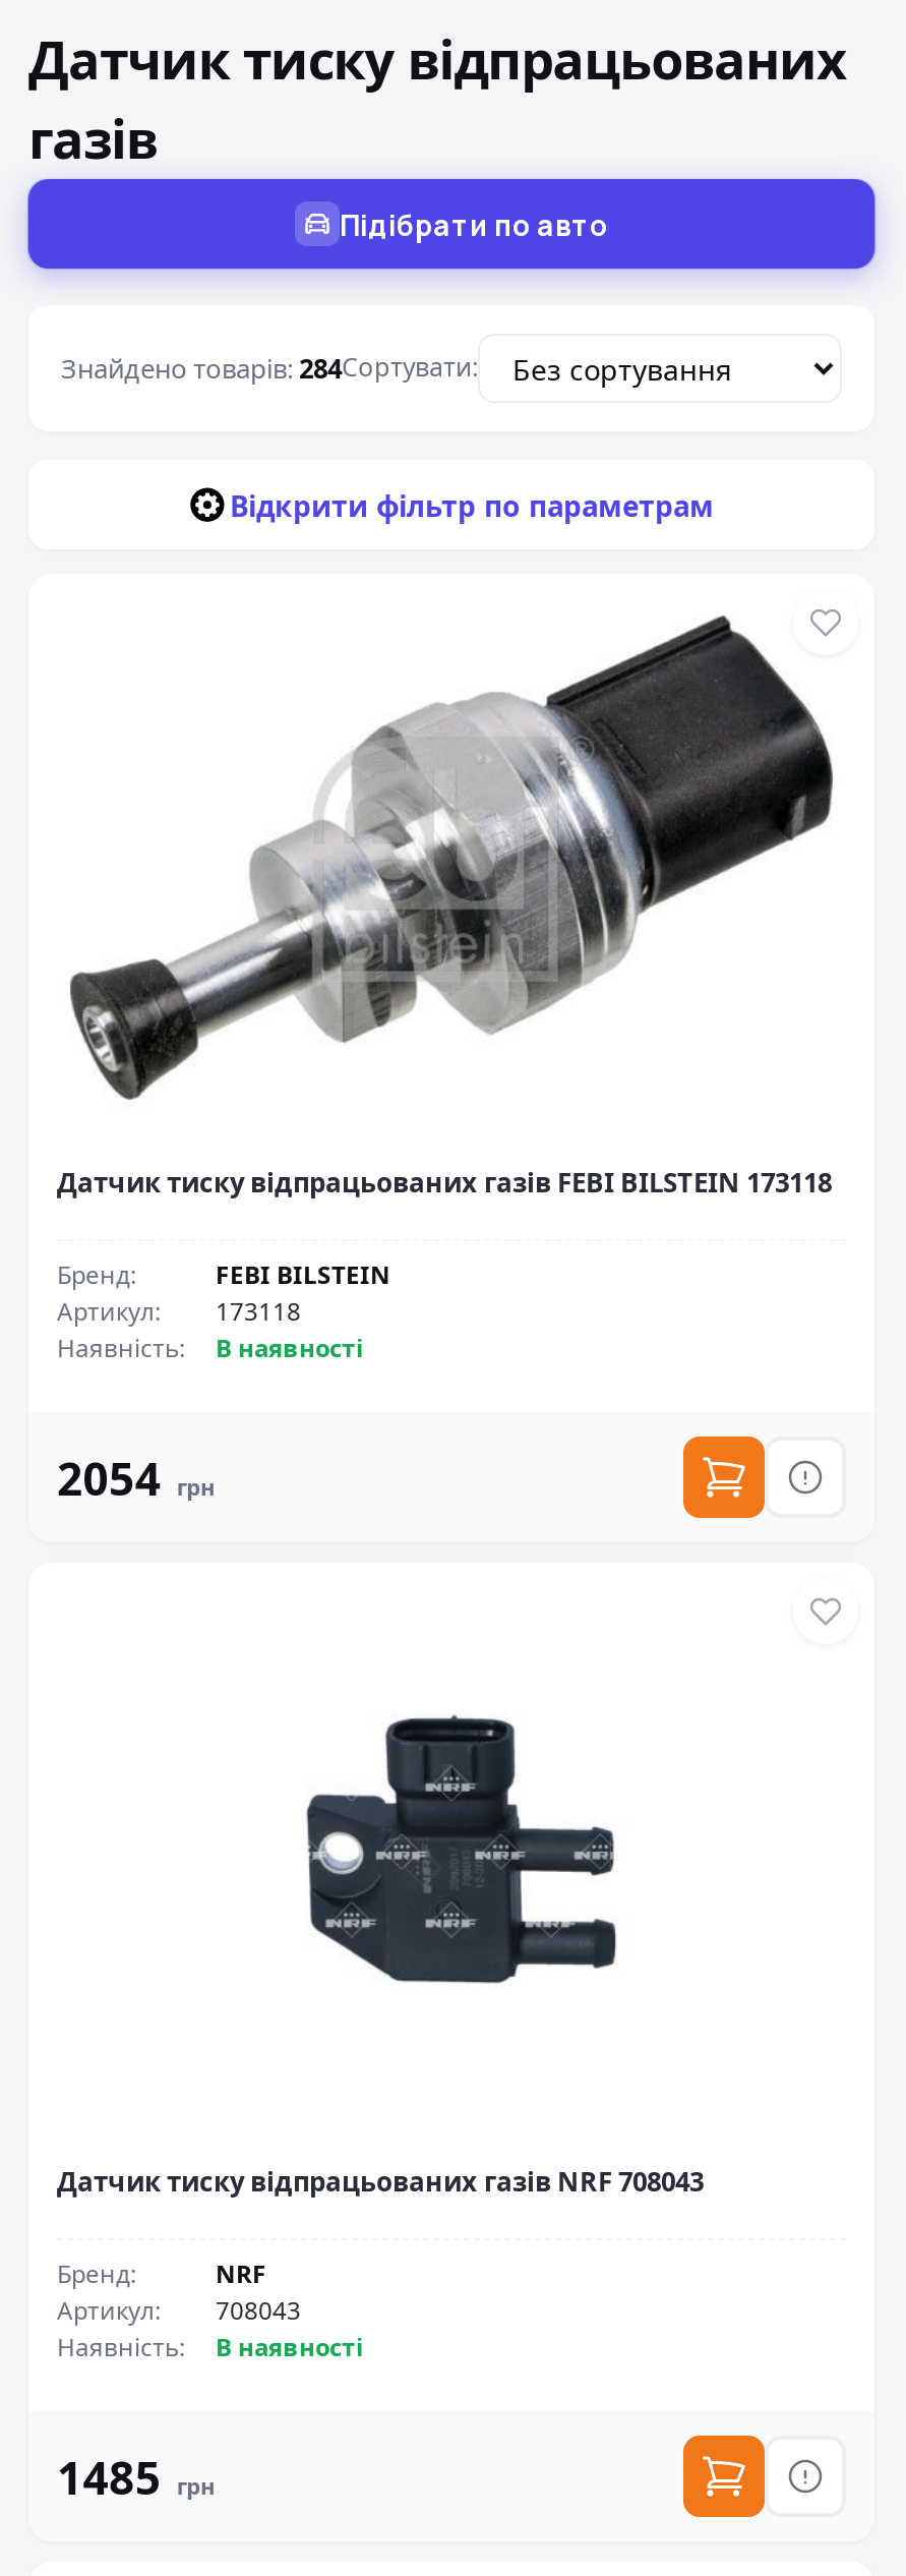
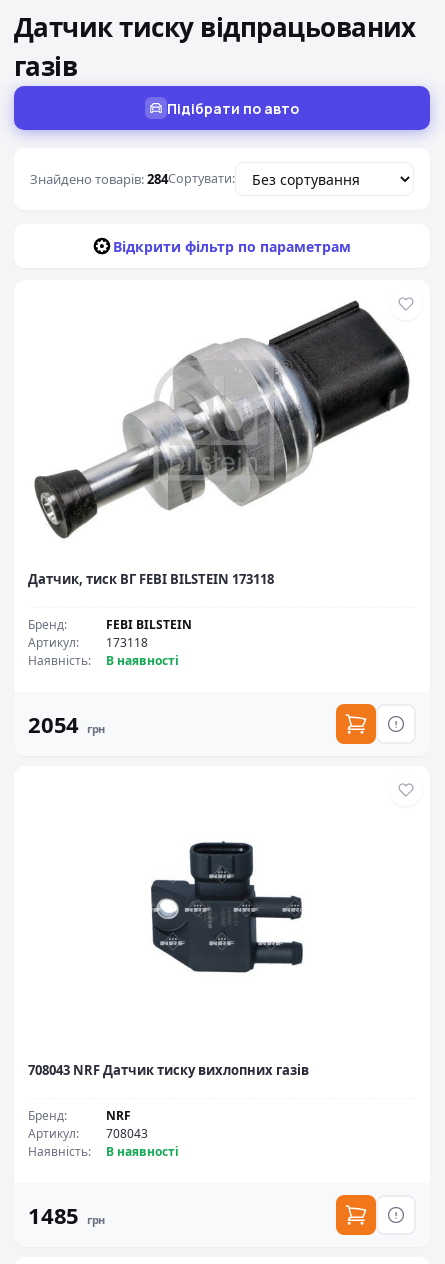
[57,1165,832,1201] Датчик тиску відпрацьованих газів FEBI BILSTEIN 173118 -> [28,570,274,588] Датчик, тиск ВГ FEBI BILSTEIN 173118
[57,2164,704,2200] Датчик тиску відпрацьованих газів NRF 708043 -> [28,1061,309,1079] 708043 NRF Датчик тиску вихлопних газів

